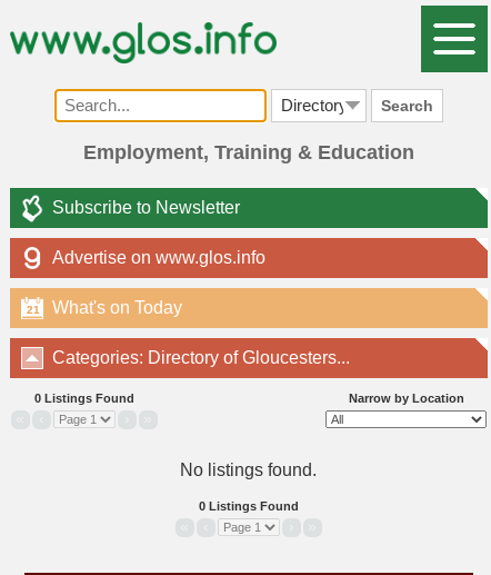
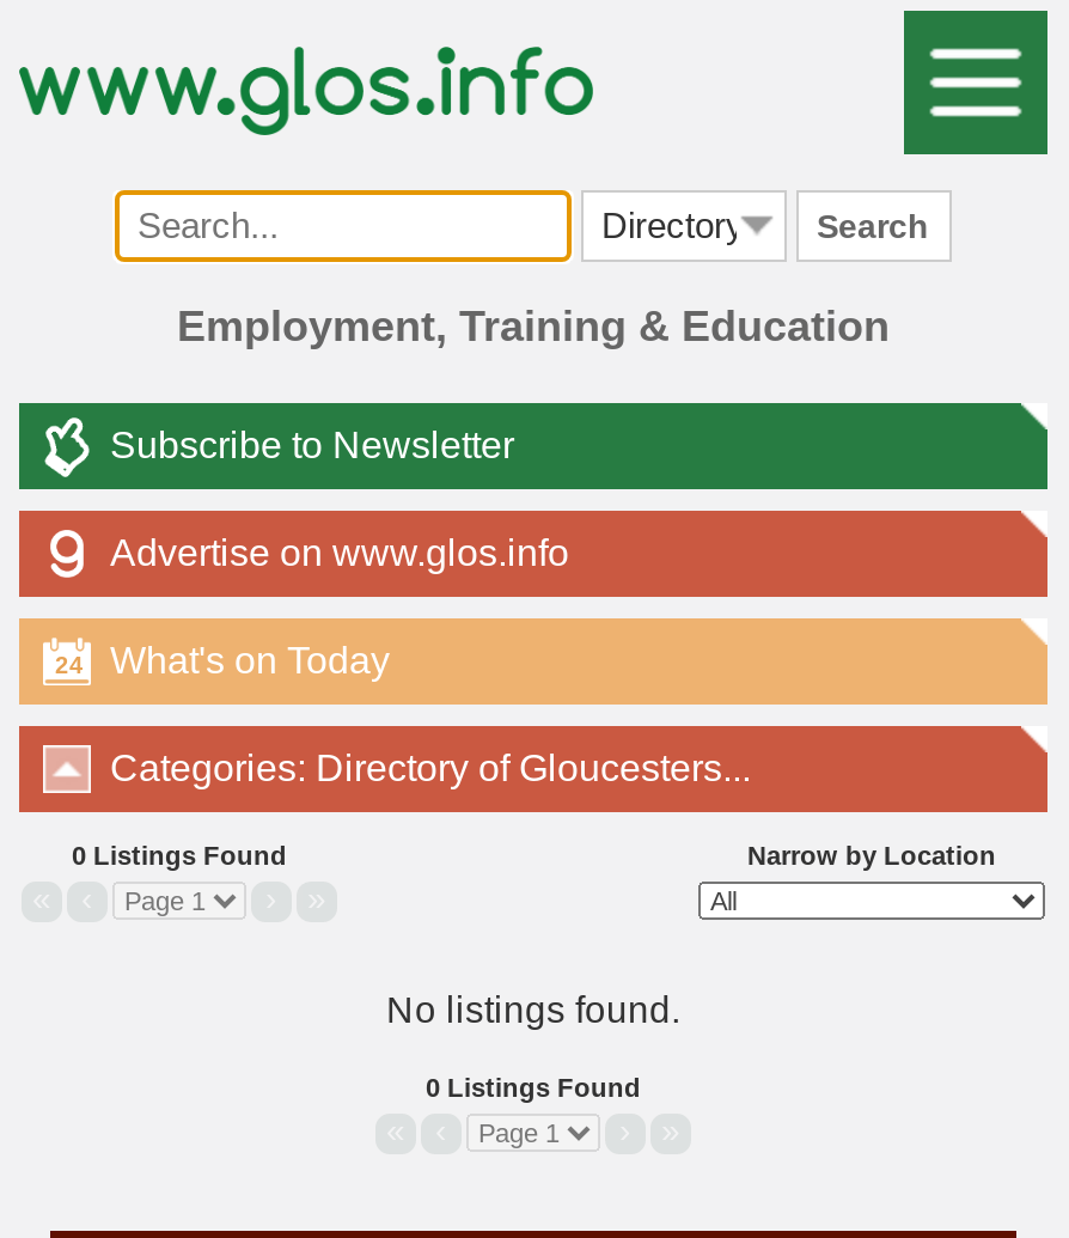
[27,298,182,317] 21 What's on Today -> [55,640,390,680] 24 What's on Today

